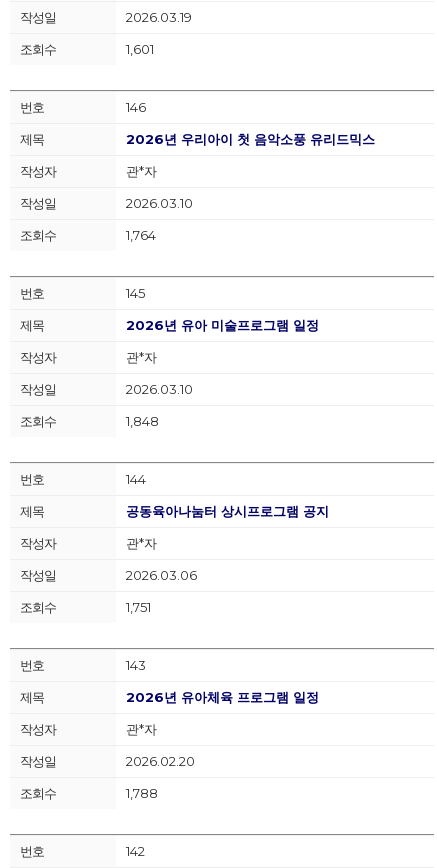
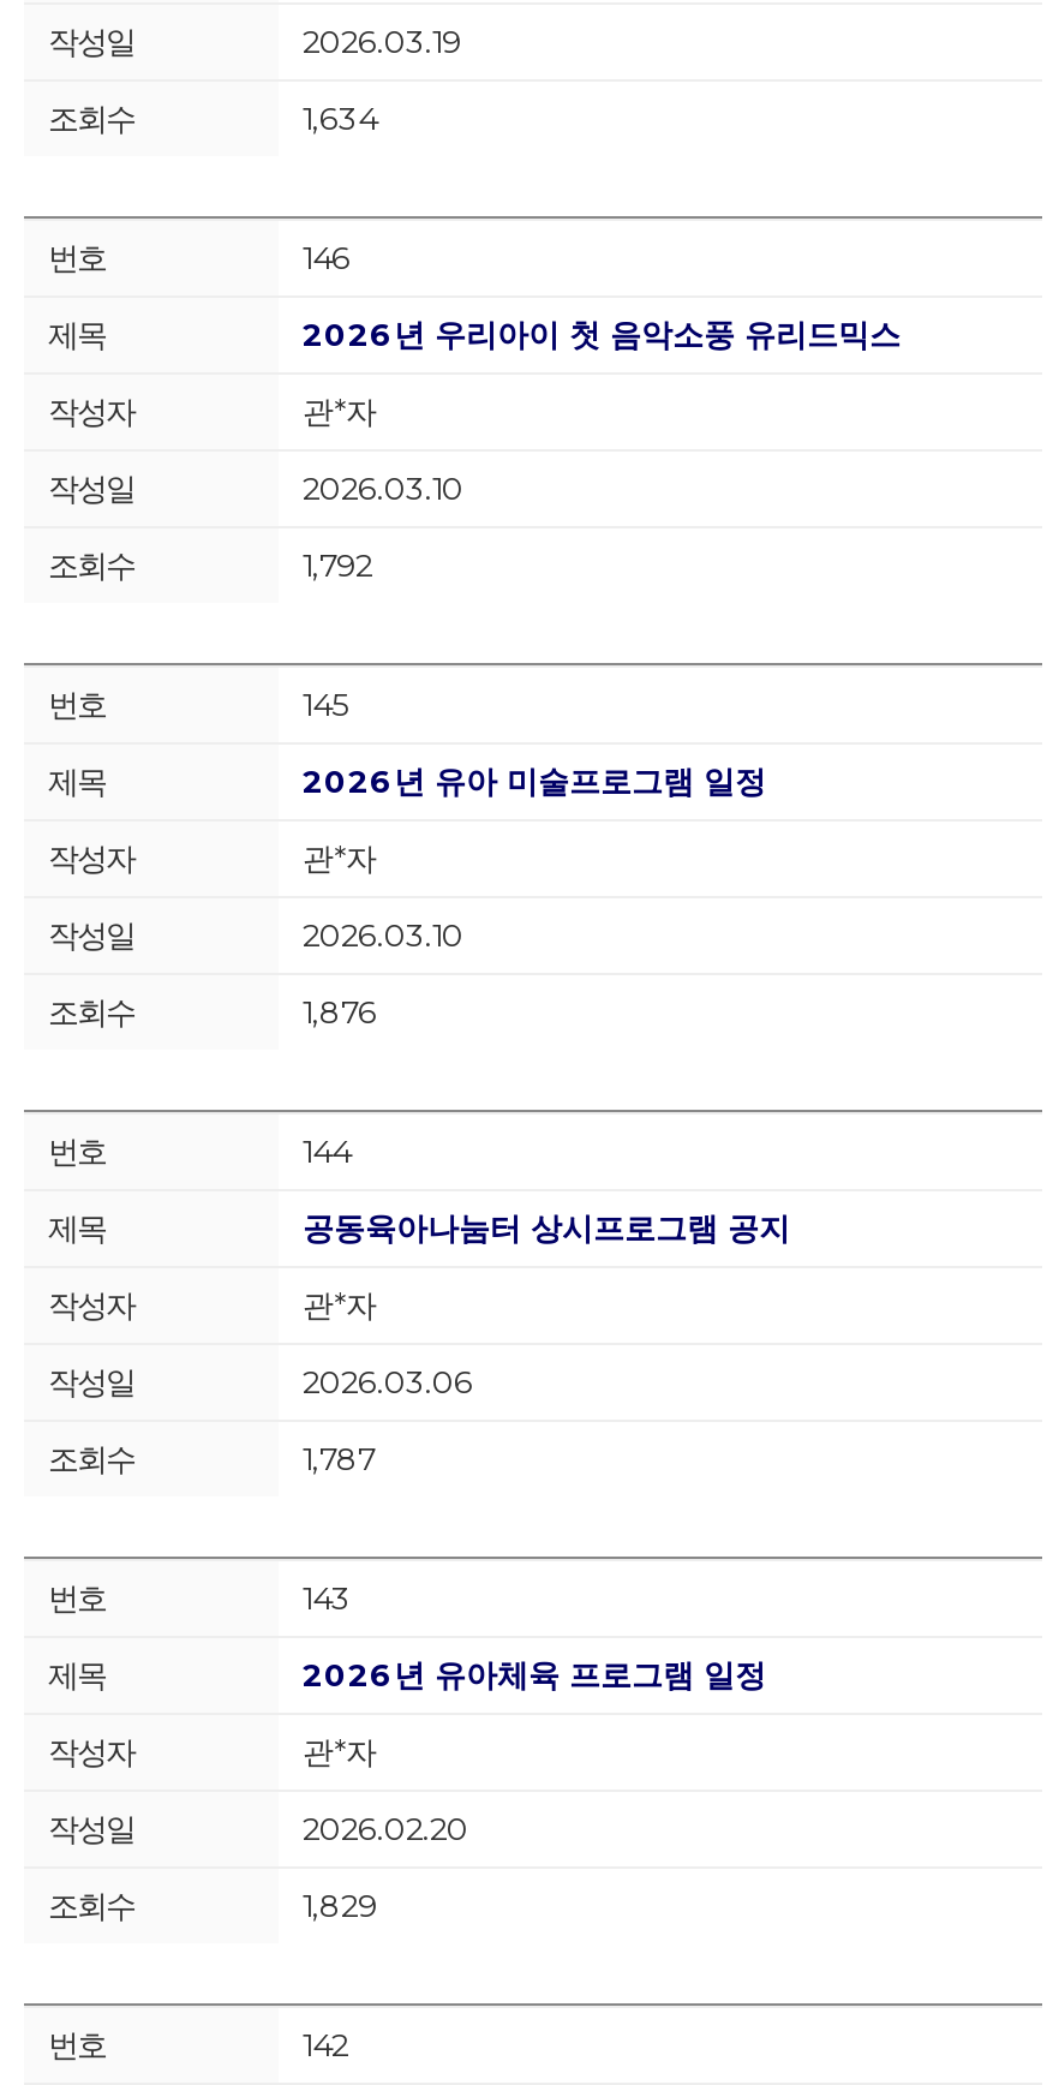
[126,41,154,57] 1,601 -> [303,98,377,137] 1,634
[126,227,156,243] 1,764 -> [303,545,372,584] 1,792
[126,413,159,429] 1,848 -> [303,992,377,1030] 1,876
[126,599,151,615] 1,751 -> [303,1439,375,1477] 1,787
[126,785,158,801] 1,788 -> [303,1886,377,1924] 1,829

